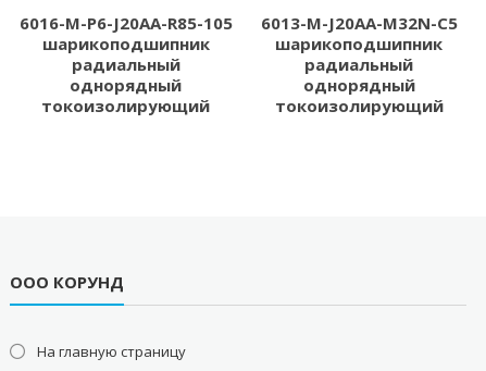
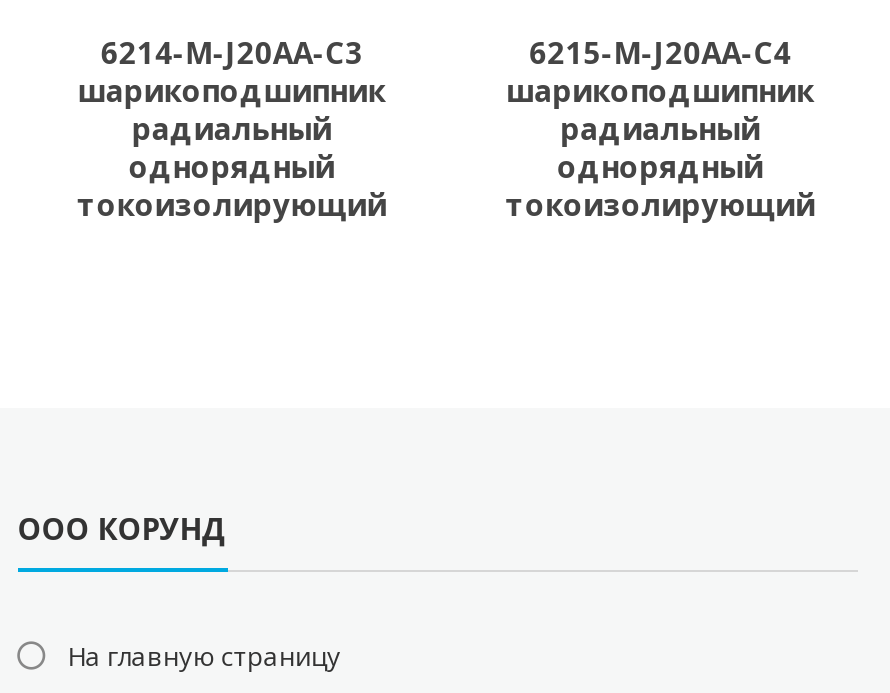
[19,12,232,34] 6016-M-P6-J20AA-R85-105 -> [101,32,363,72] 6214-M-J20AA-C3
[261,12,457,34] 6013-M-J20AA-M32N-C5 -> [529,32,791,72] 6215-M-J20AA-C4

